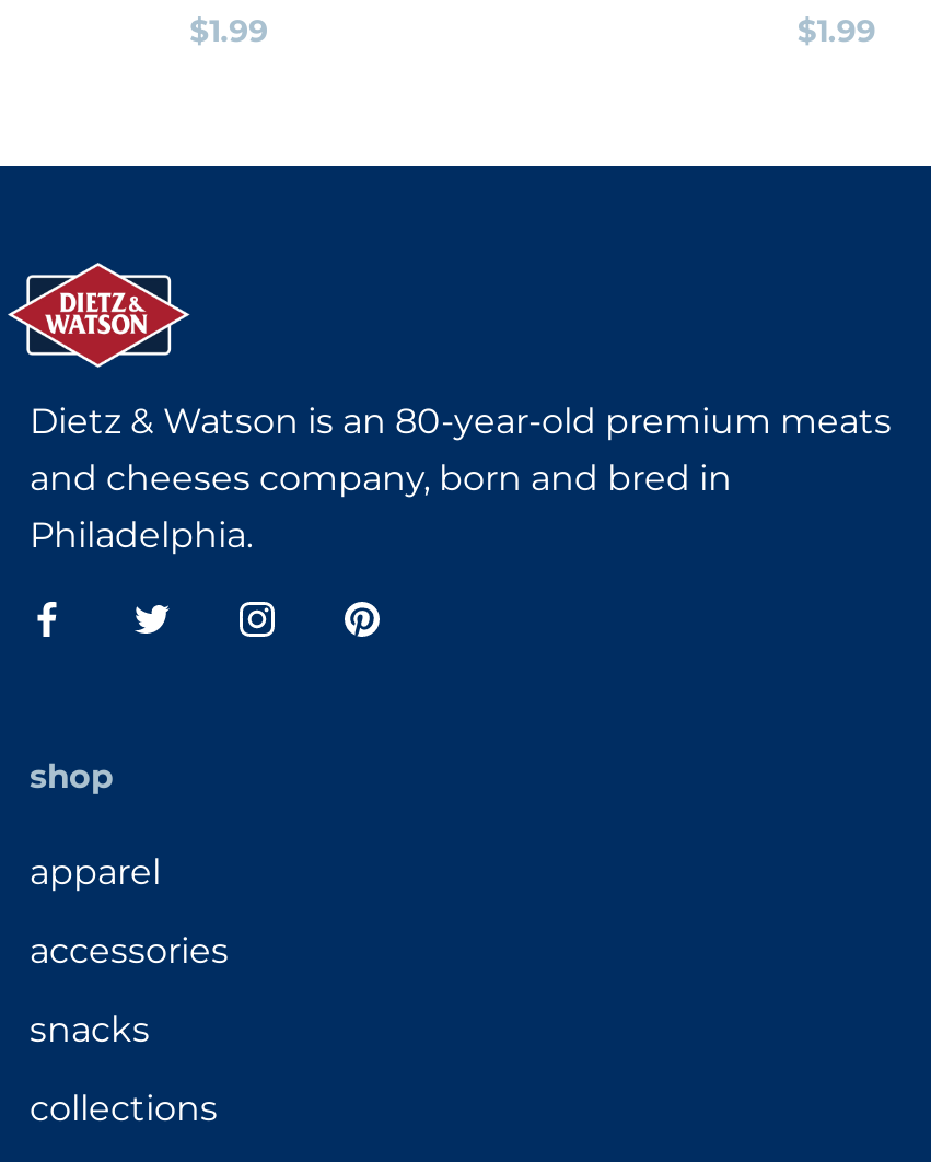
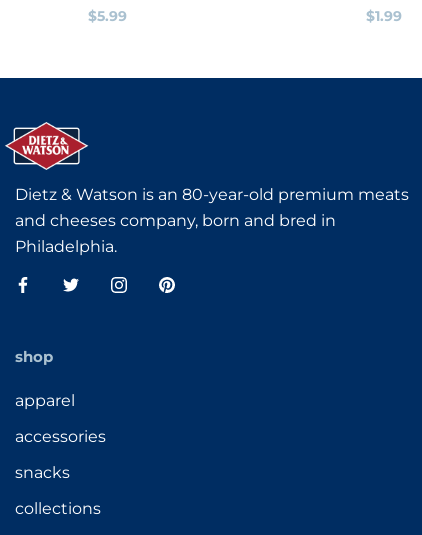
[189,12,268,51] $1.99 -> [88,7,127,25] $5.99

